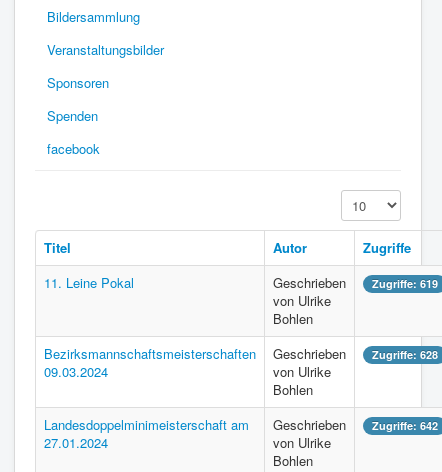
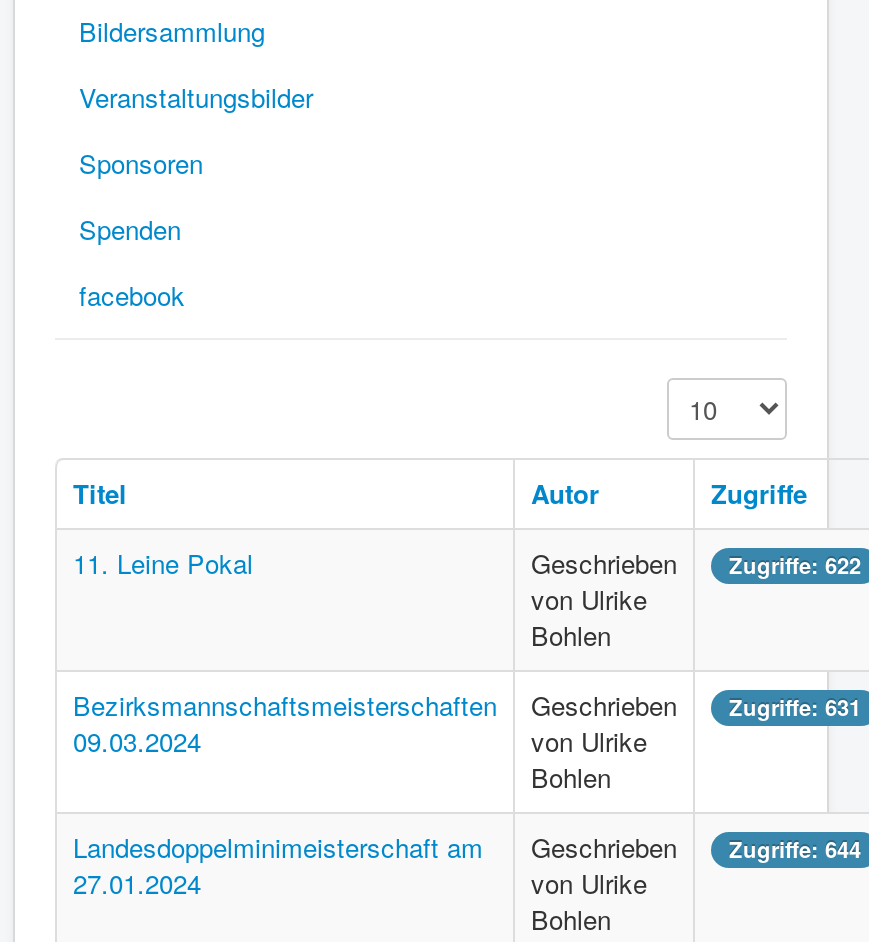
[273,273,438,292] Geschrieben Zugriffe: 619 -> [531,544,861,582] Geschrieben Zugriffe: 622
[44,344,438,363] Bezirksmannschaftsmeisterschaften Geschrieben Zugriffe: 628 -> [73,686,861,724] Bezirksmannschaftsmeisterschaften Geschrieben Zugriffe: 631
[44,415,438,434] Landesdoppelminimeisterschaft am Geschrieben Zugriffe: 642 -> [73,828,861,866] Landesdoppelminimeisterschaft am Geschrieben Zugriffe: 644

